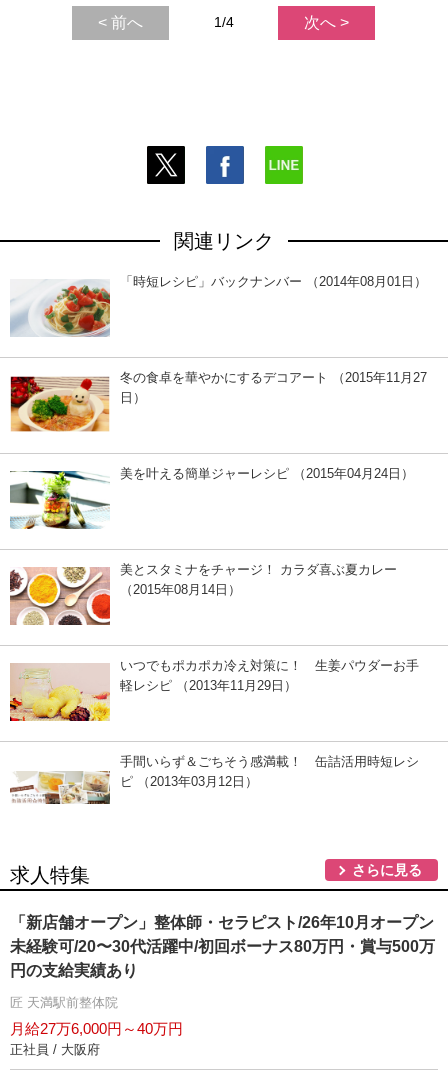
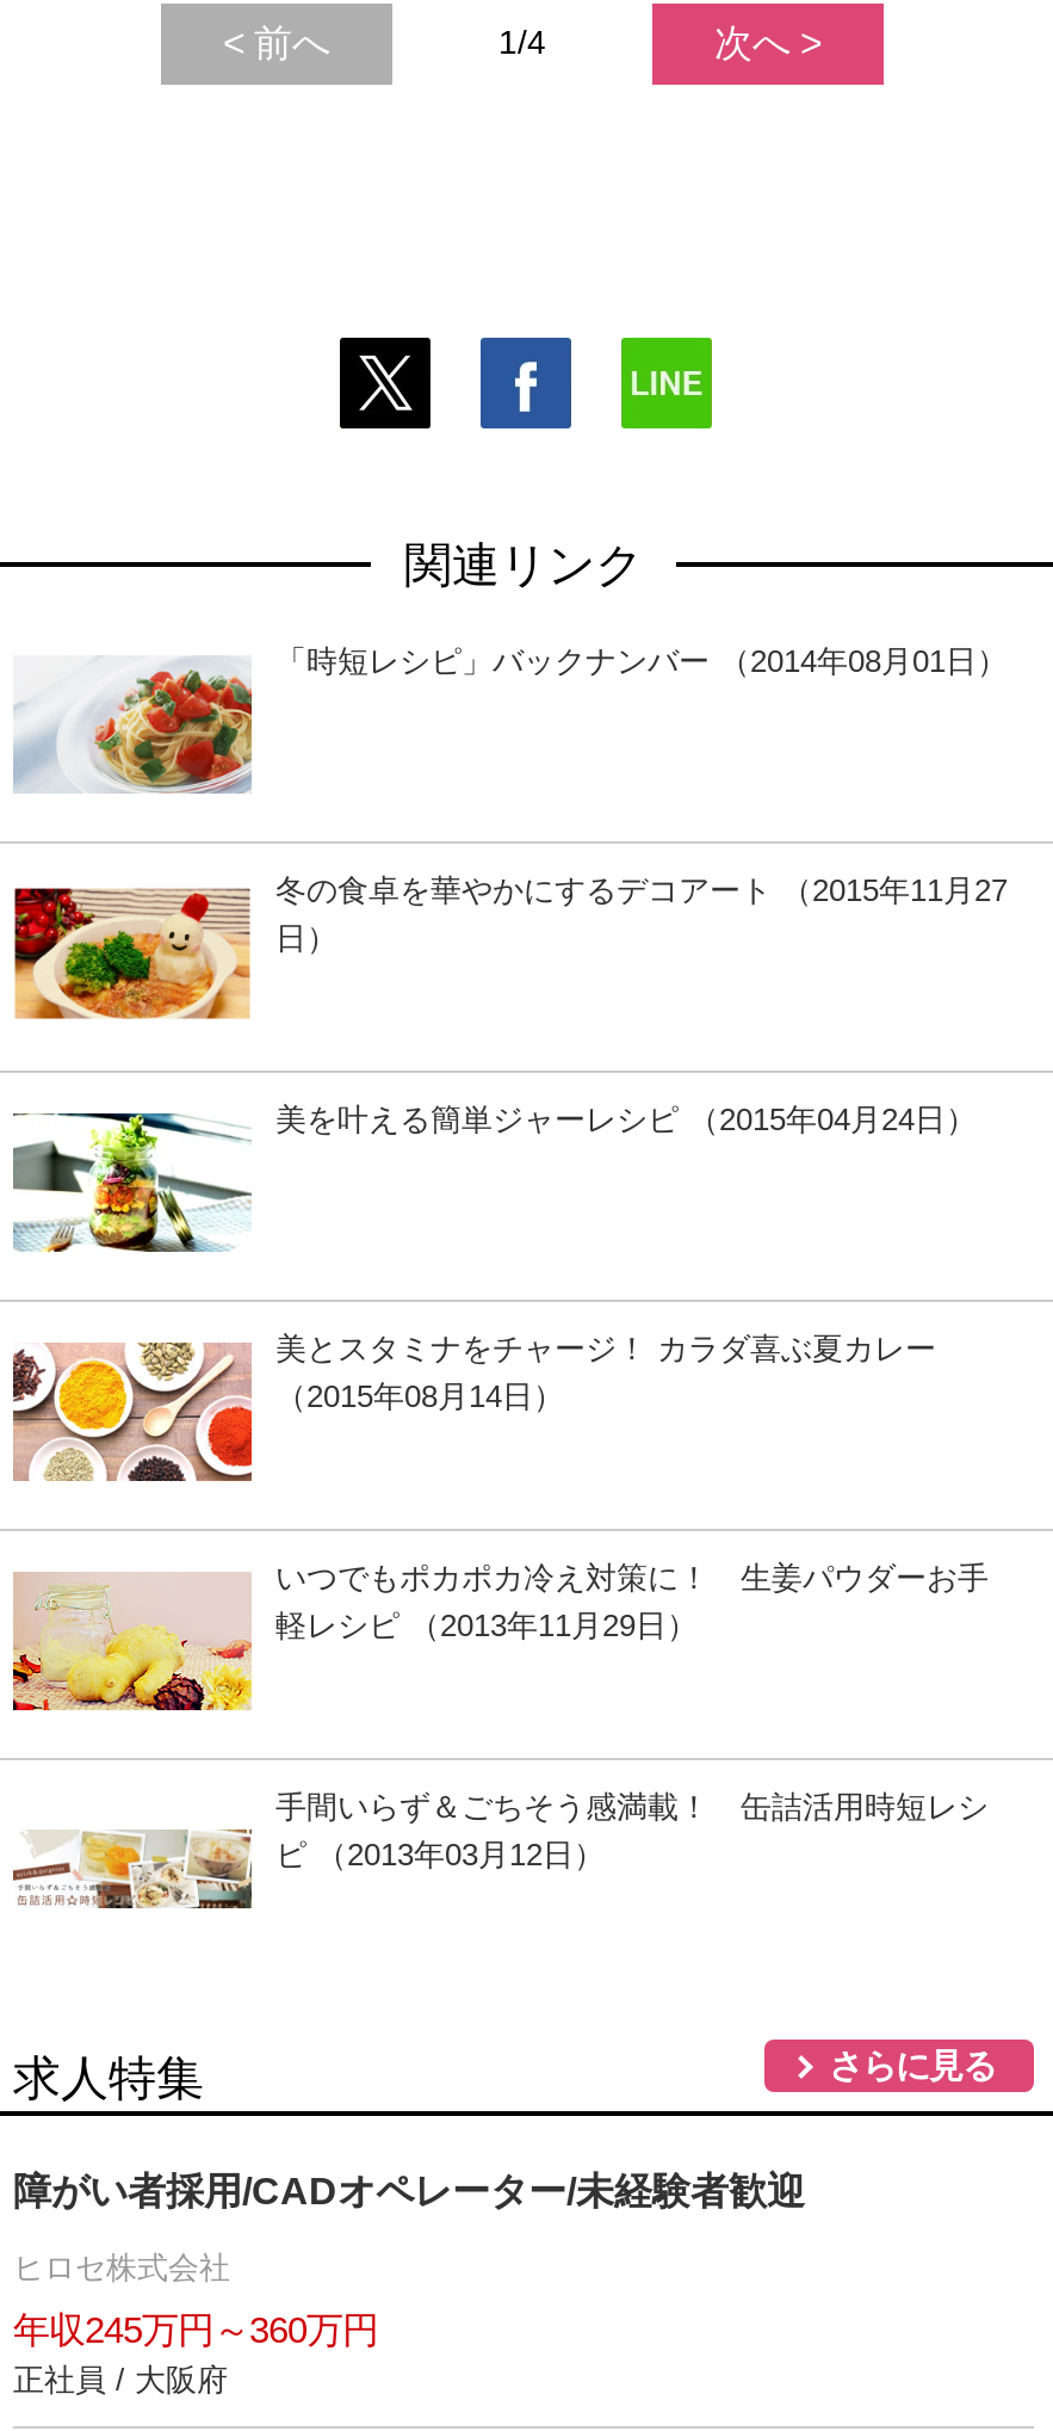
[10,914,435,979] 「新店舗オープン」整体師・セラピスト/26年10月オープン | 未経験可/20〜30代活躍中/初回ボーナス80万円・賞与500万 | 円の支給実績あり -> [13,2171,805,2211] 障がい者採用/CADオペレーター/未経験者歓迎
[10,995,118,1010] 匠 天満駅前整体院 -> [13,2250,230,2285] ヒロセ株式会社
[10,1020,183,1037] 月給27万6,000円～40万円 -> [13,2309,378,2350] 年収245万円～360万円

